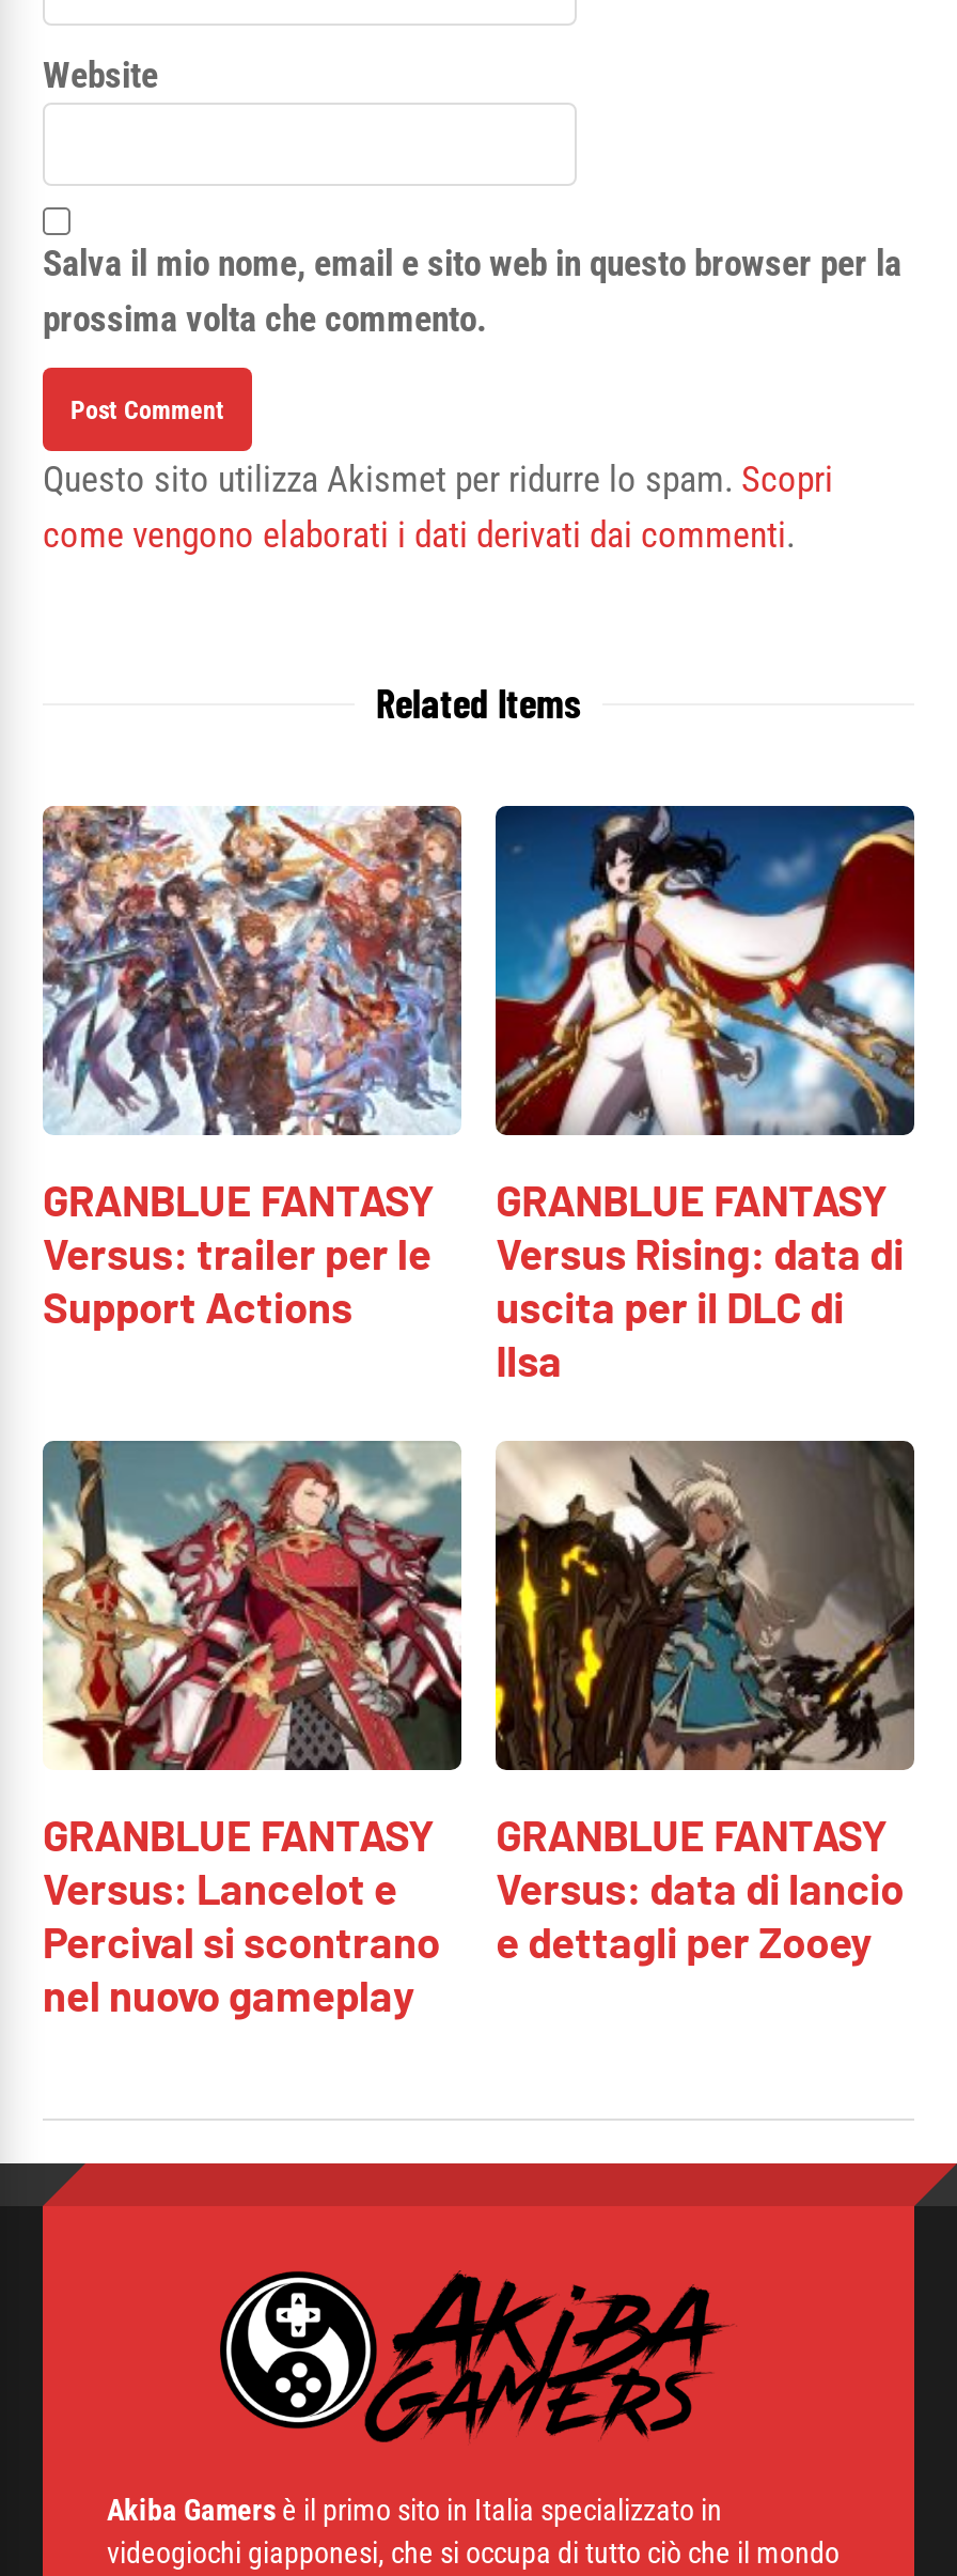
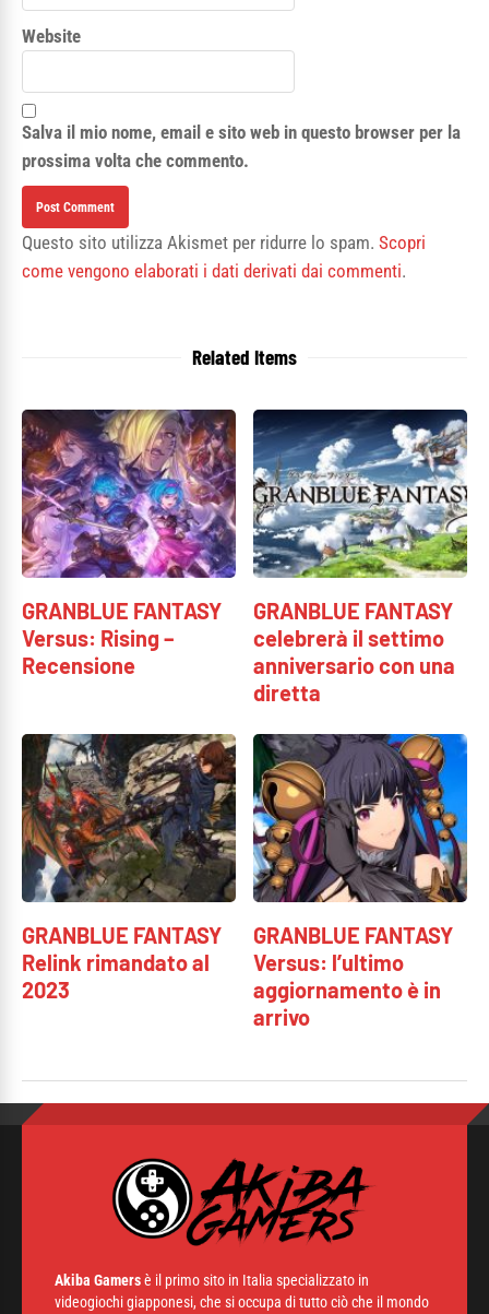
[41,804,464,1137] [image] -> [21,409,236,579] [image]
[493,806,916,1137] [image] -> [252,410,468,579] [image]
[43,1228,432,1332] Versus: trailer per le | Support Actions -> [22,625,175,679] Versus: Rising – | Recensione
[496,1228,904,1386] Versus Rising: data di | uscita per il DLC di | Ilsa -> [253,625,455,706] celebrerà il settimo | anniversario con una | diretta
[41,1439,464,1772] [image] -> [21,733,237,903] [image]
[493,1439,916,1772] [image] -> [252,733,468,903] [image]
[43,1862,440,2021] Versus: Lancelot e | Percival si scontrano | nel nuovo gameplay -> [22,949,210,1003] Relink rimandato al | 2023
[496,1862,904,1967] Versus: data di lancio | e dettagli per Zooey -> [253,949,441,1030] Versus: l’ultimo | aggiornamento è in | arrivo

